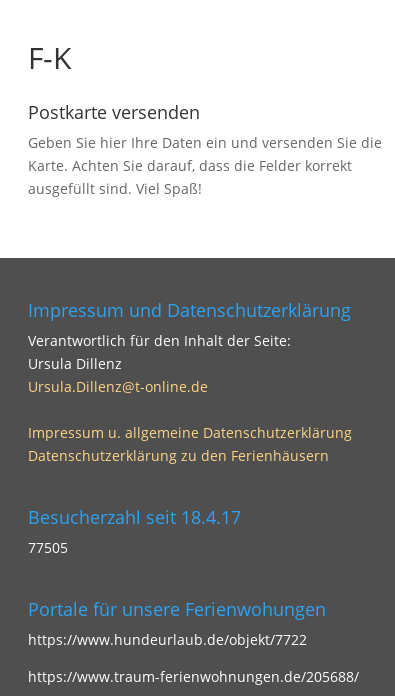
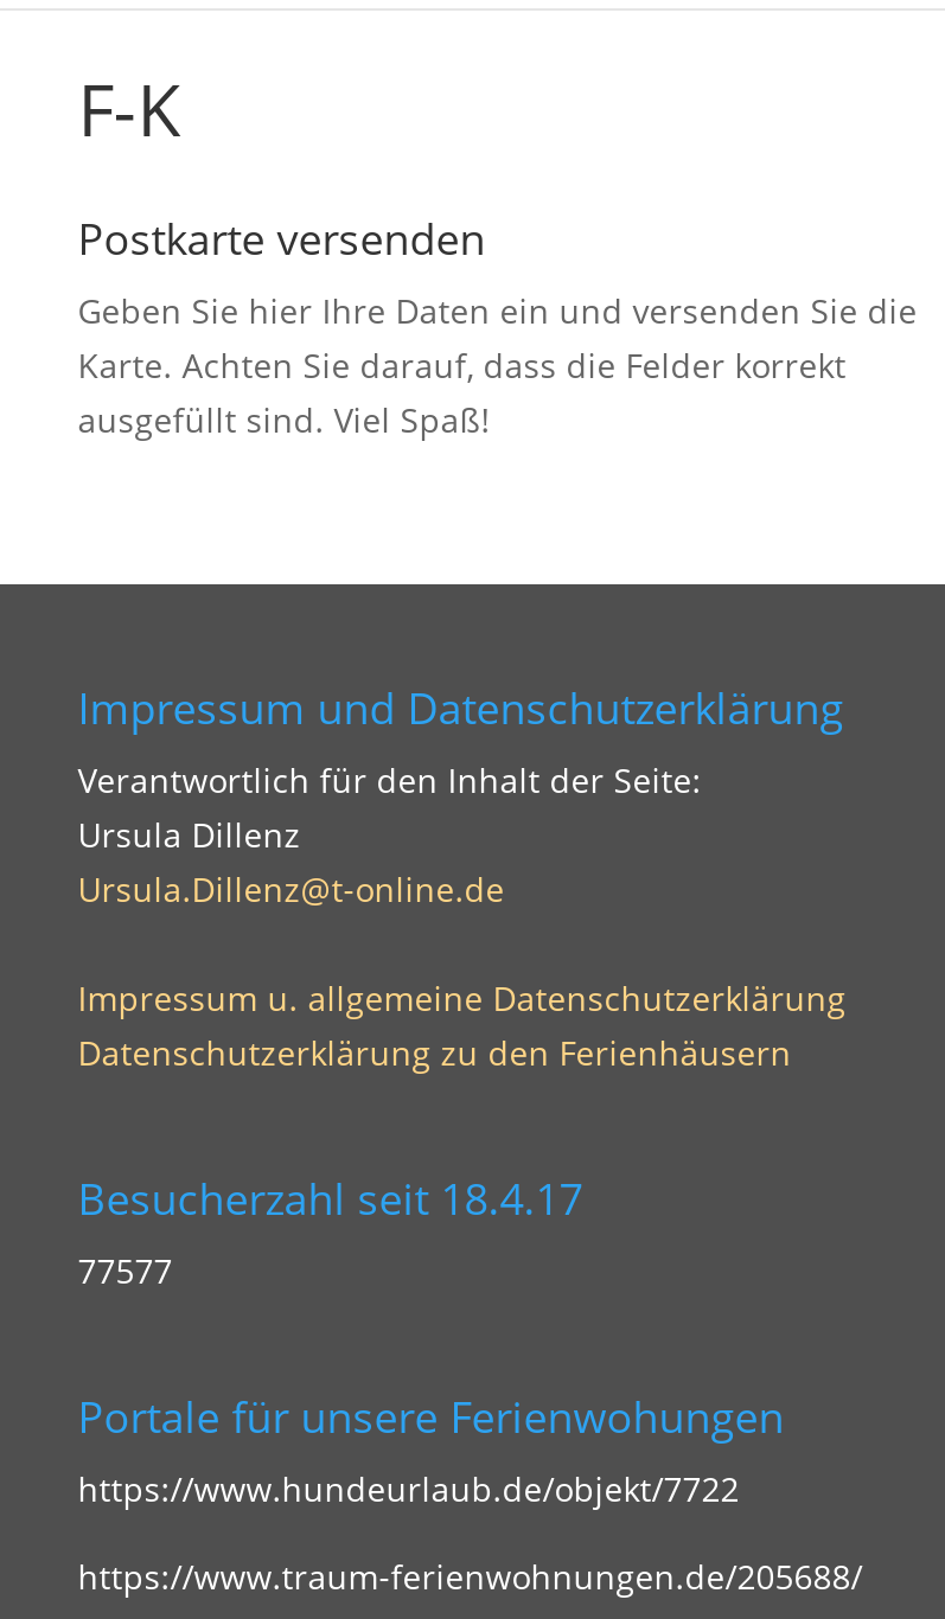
[28,538,68,557] 77505 -> [78,1249,173,1294] 77577

